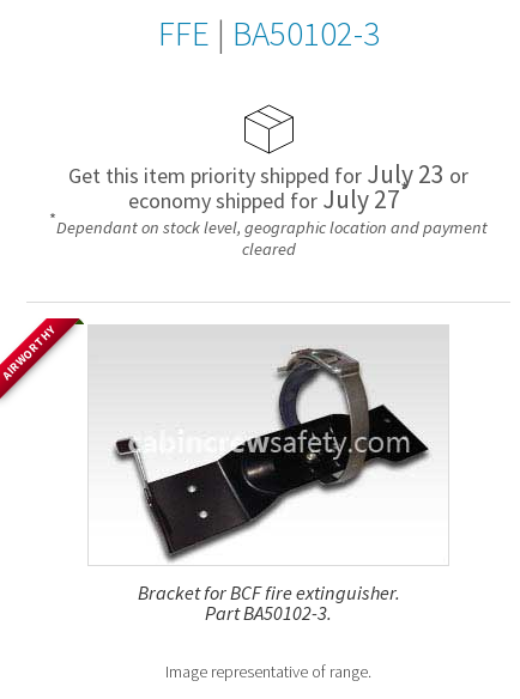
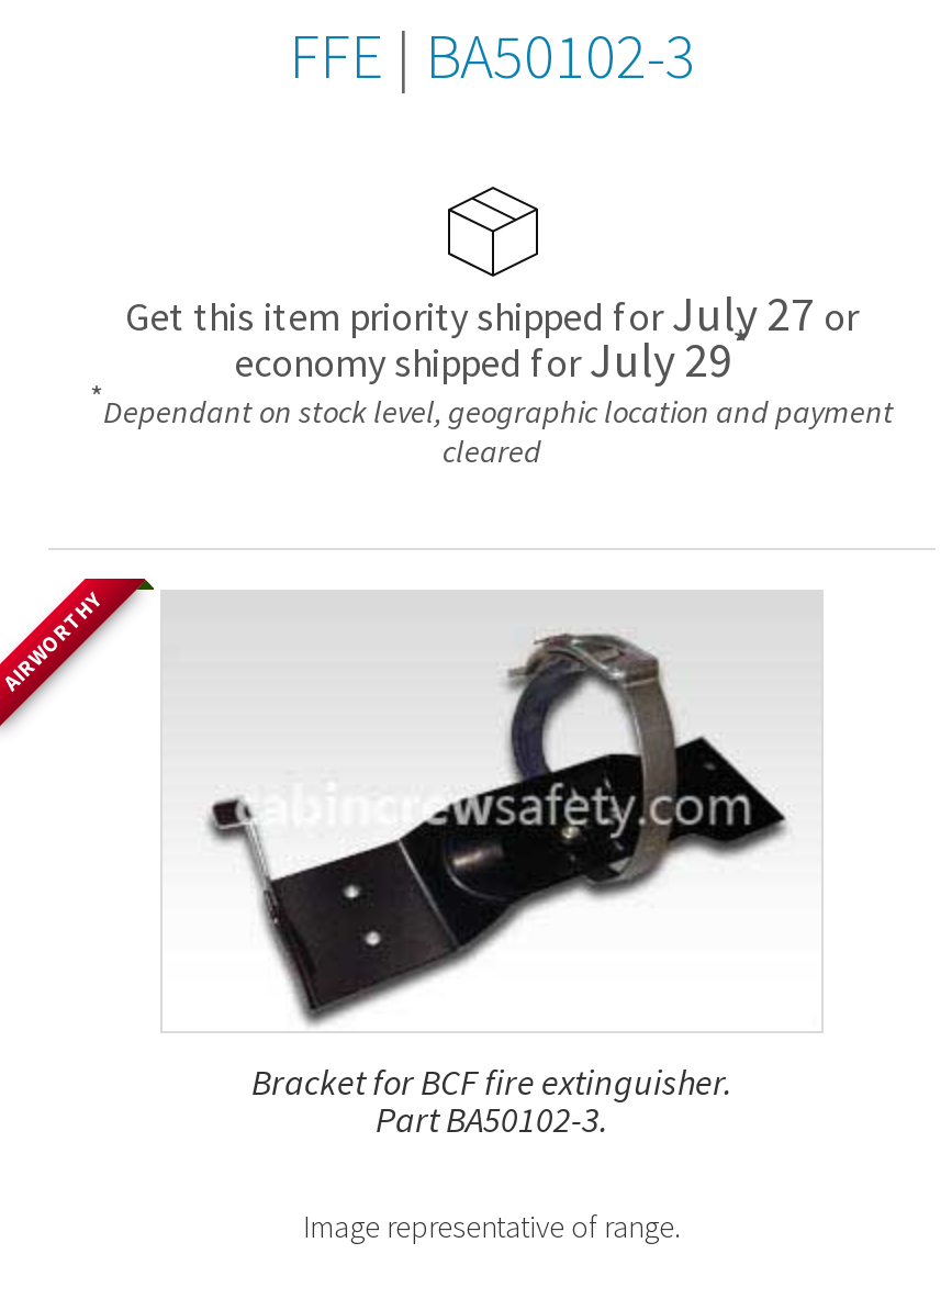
[68,158,468,190] Get this item priority shipped forJuly 23 or -> [125,284,859,343] Get this item priority shipped forJuly 27 or
[128,176,409,215] economy shipped forJuly 27* -> [234,317,750,389] economy shipped forJuly 29*

